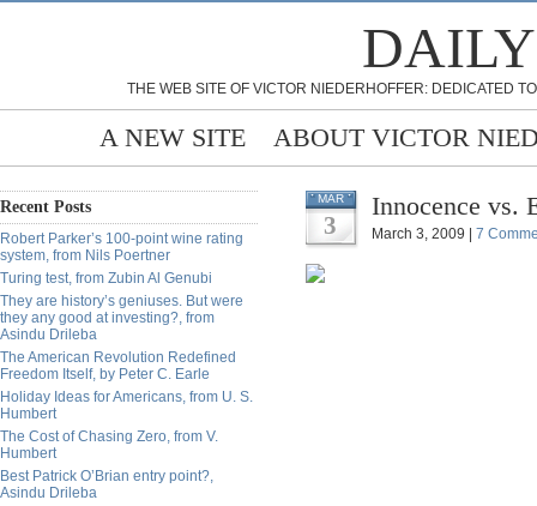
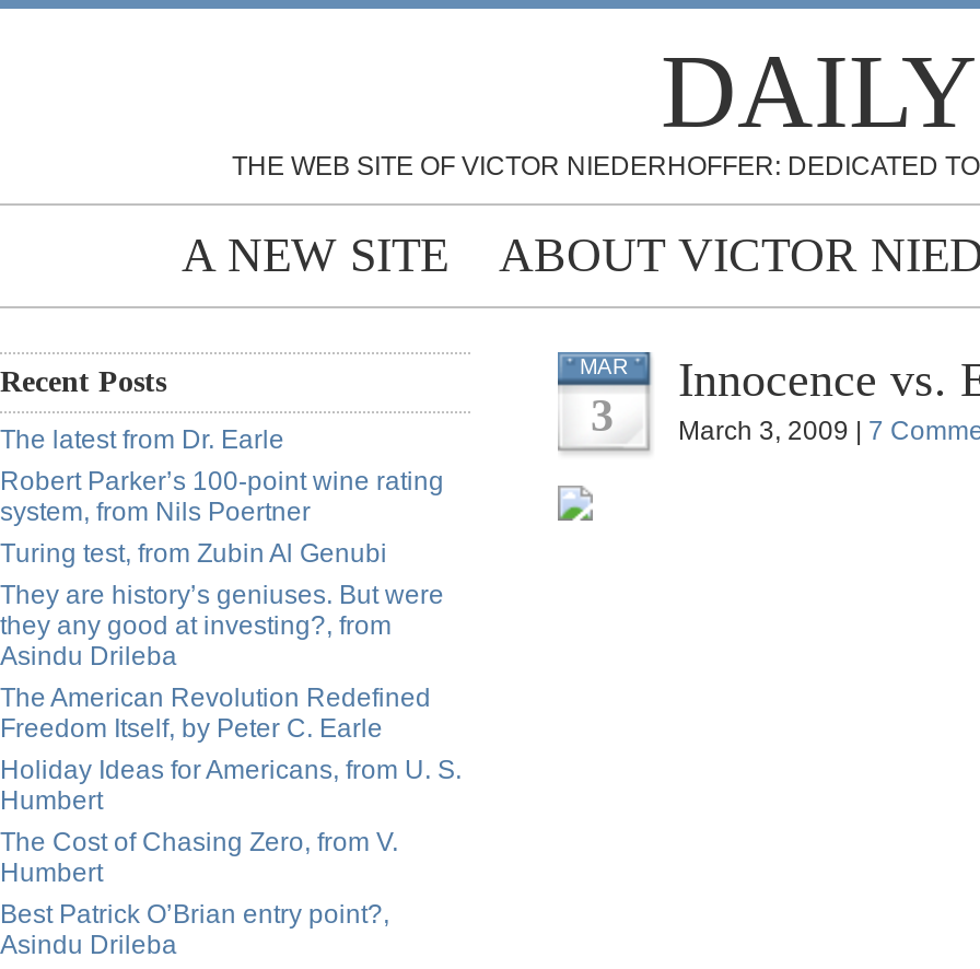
none -> [0,424,284,455] The latest from Dr. Earle

